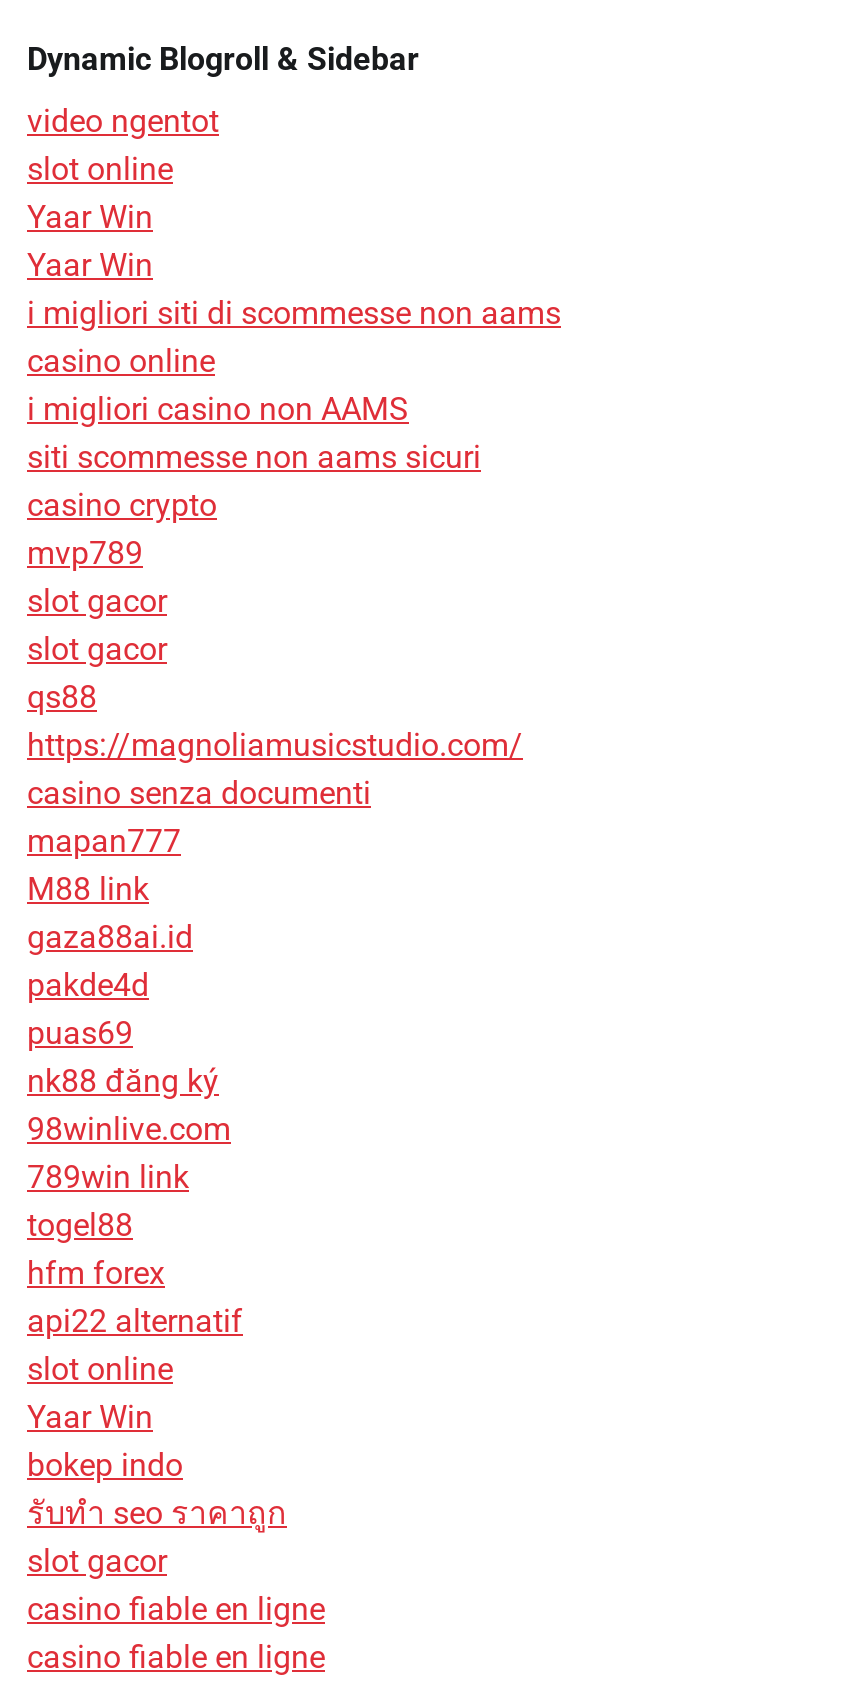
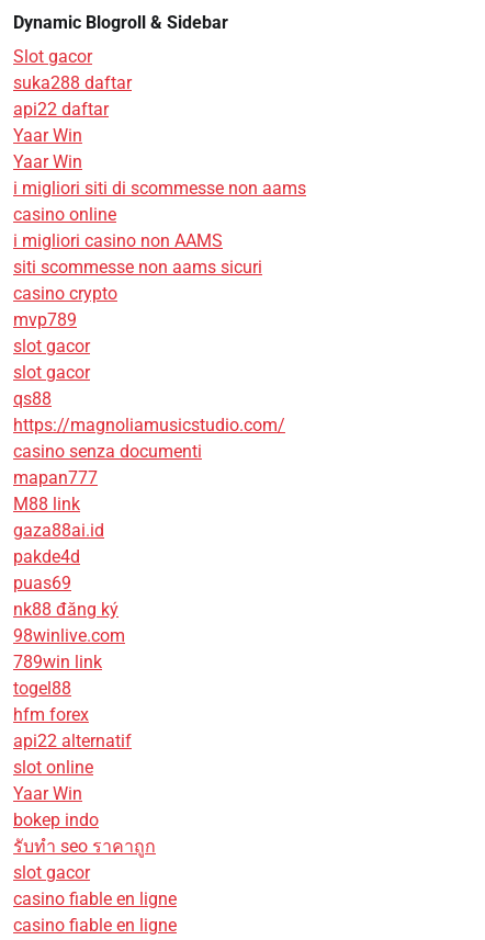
[27,103,219,189] video ngentot | slot online -> [13,46,132,120] Slot gacor | suka288 daftar | api22 daftar

